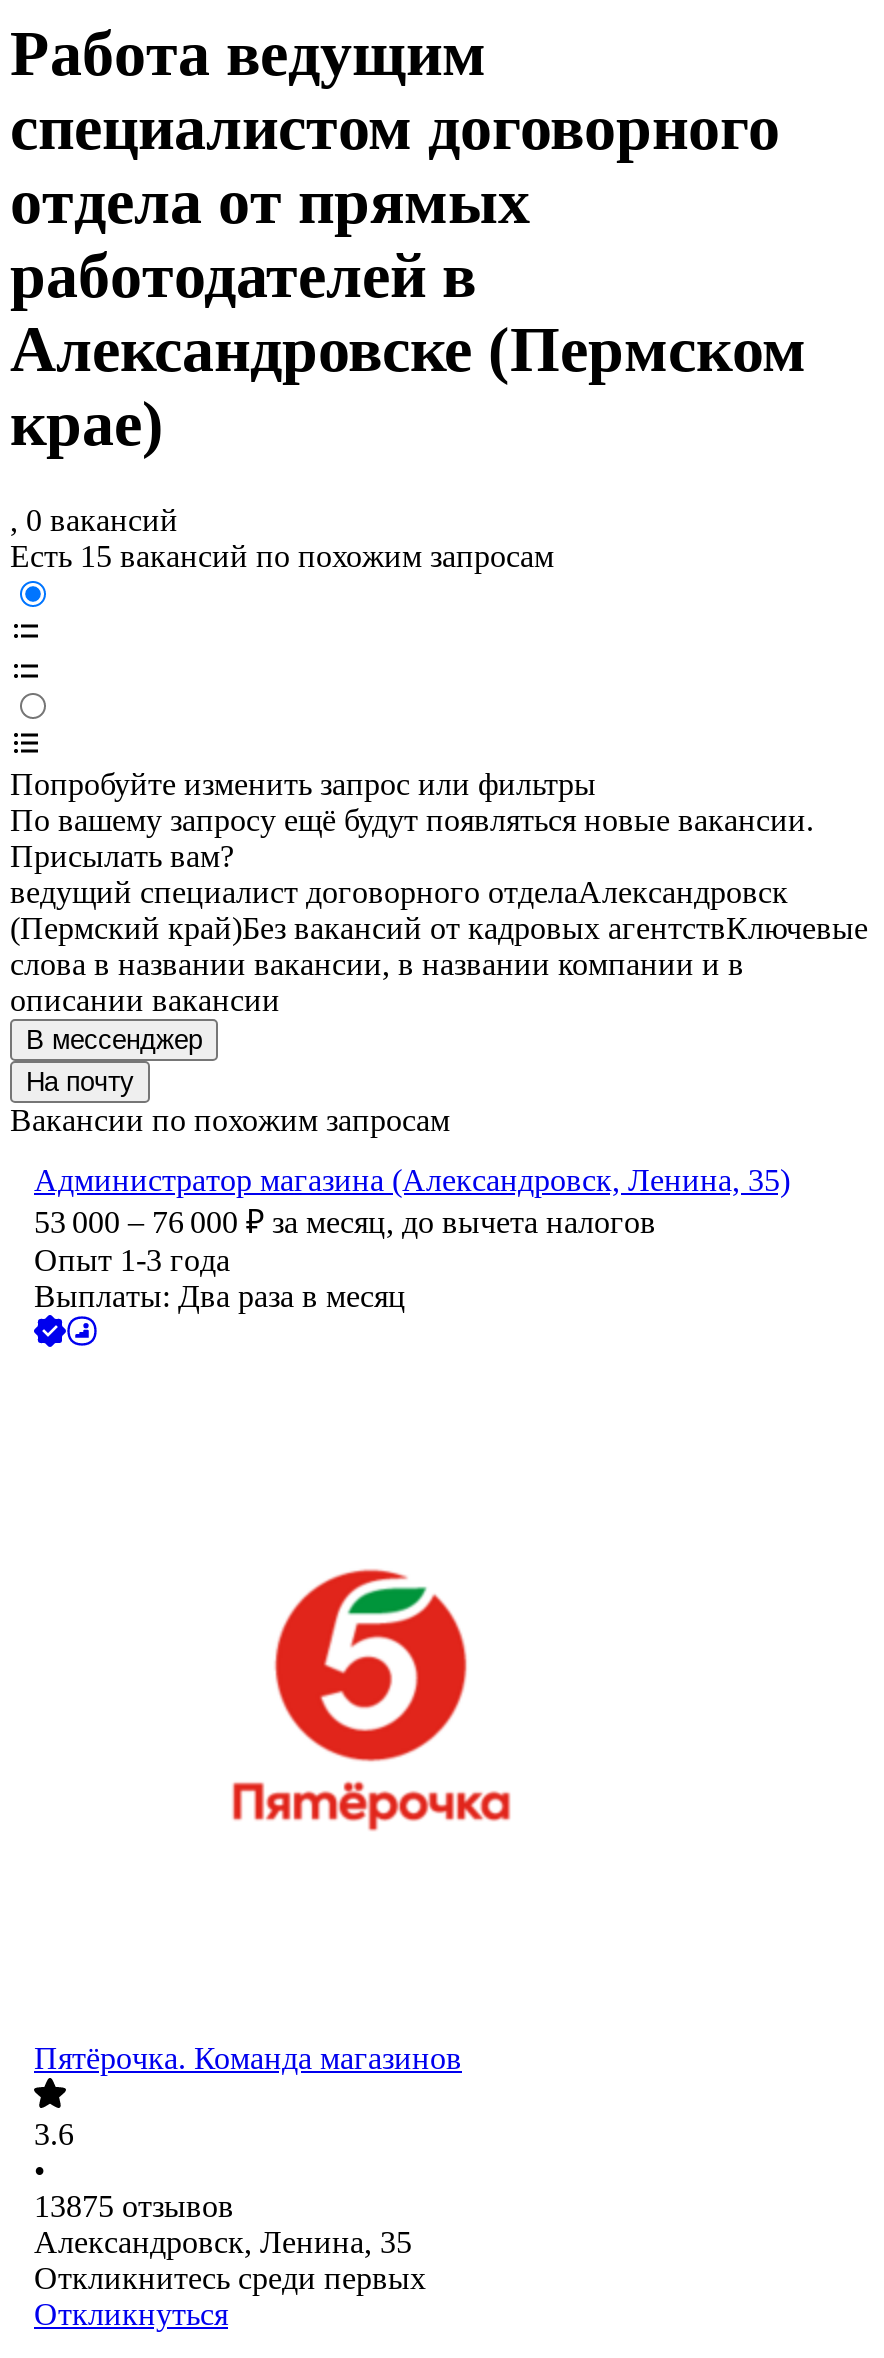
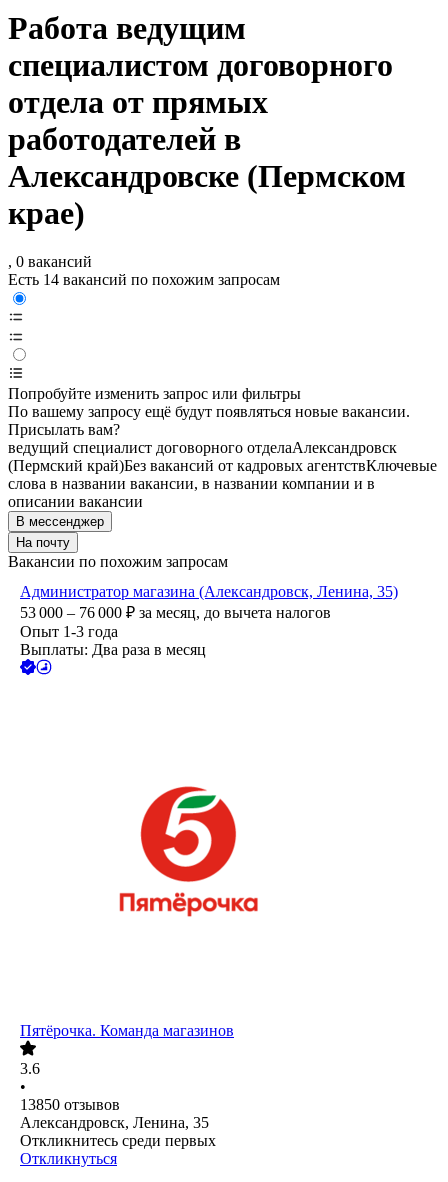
[10,540,554,574] Есть 15 вакансий по похожим запросам -> [8,271,280,288] Есть 14 вакансий по похожим запросам
[34,2190,234,2224] 13875 отзывов -> [20,1096,120,1113] 13850 отзывов

